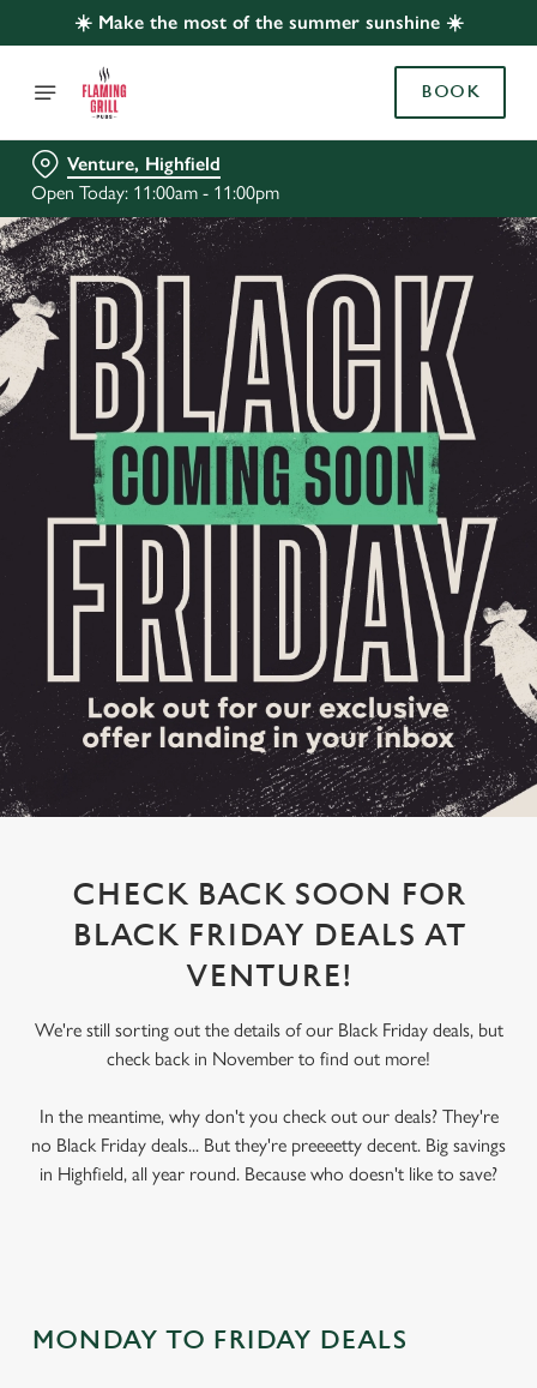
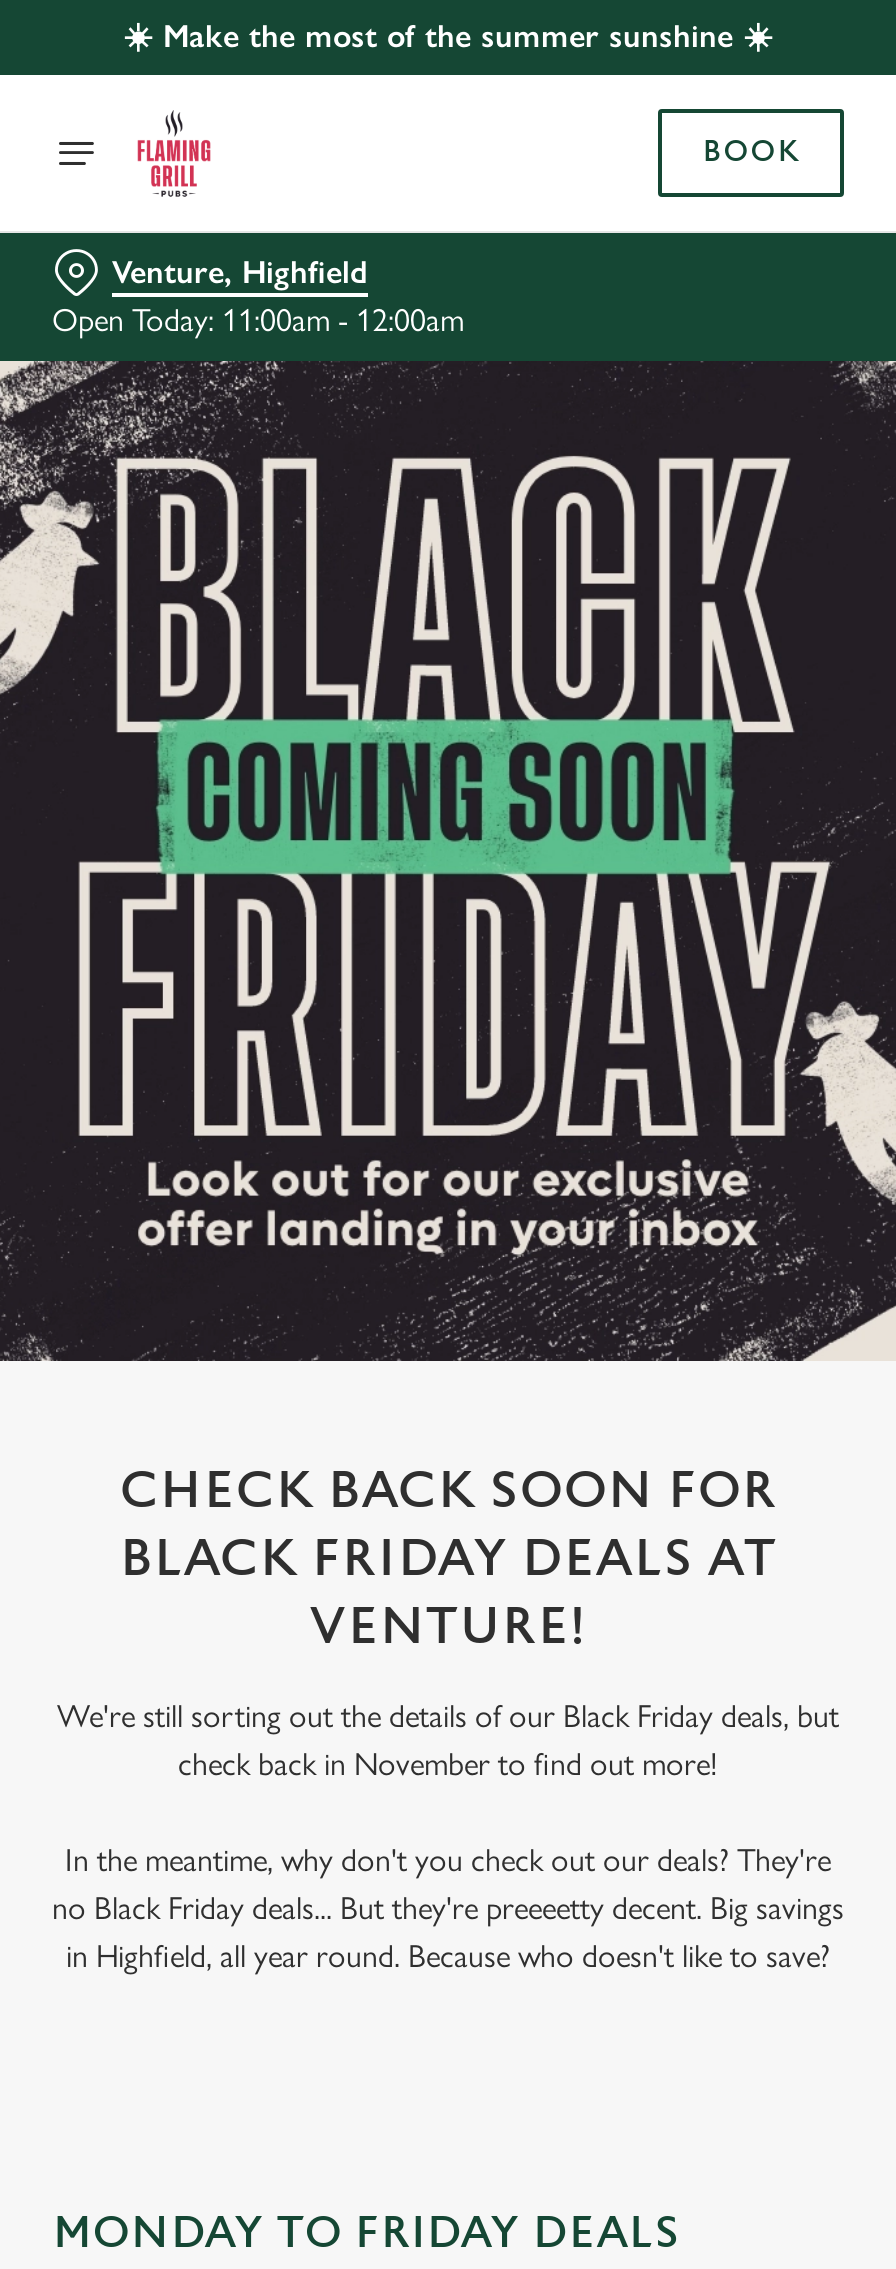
[31,181,279,204] Open Today: 11:00am - 11:00pm -> [52,301,464,339] Open Today: 11:00am - 12:00am

